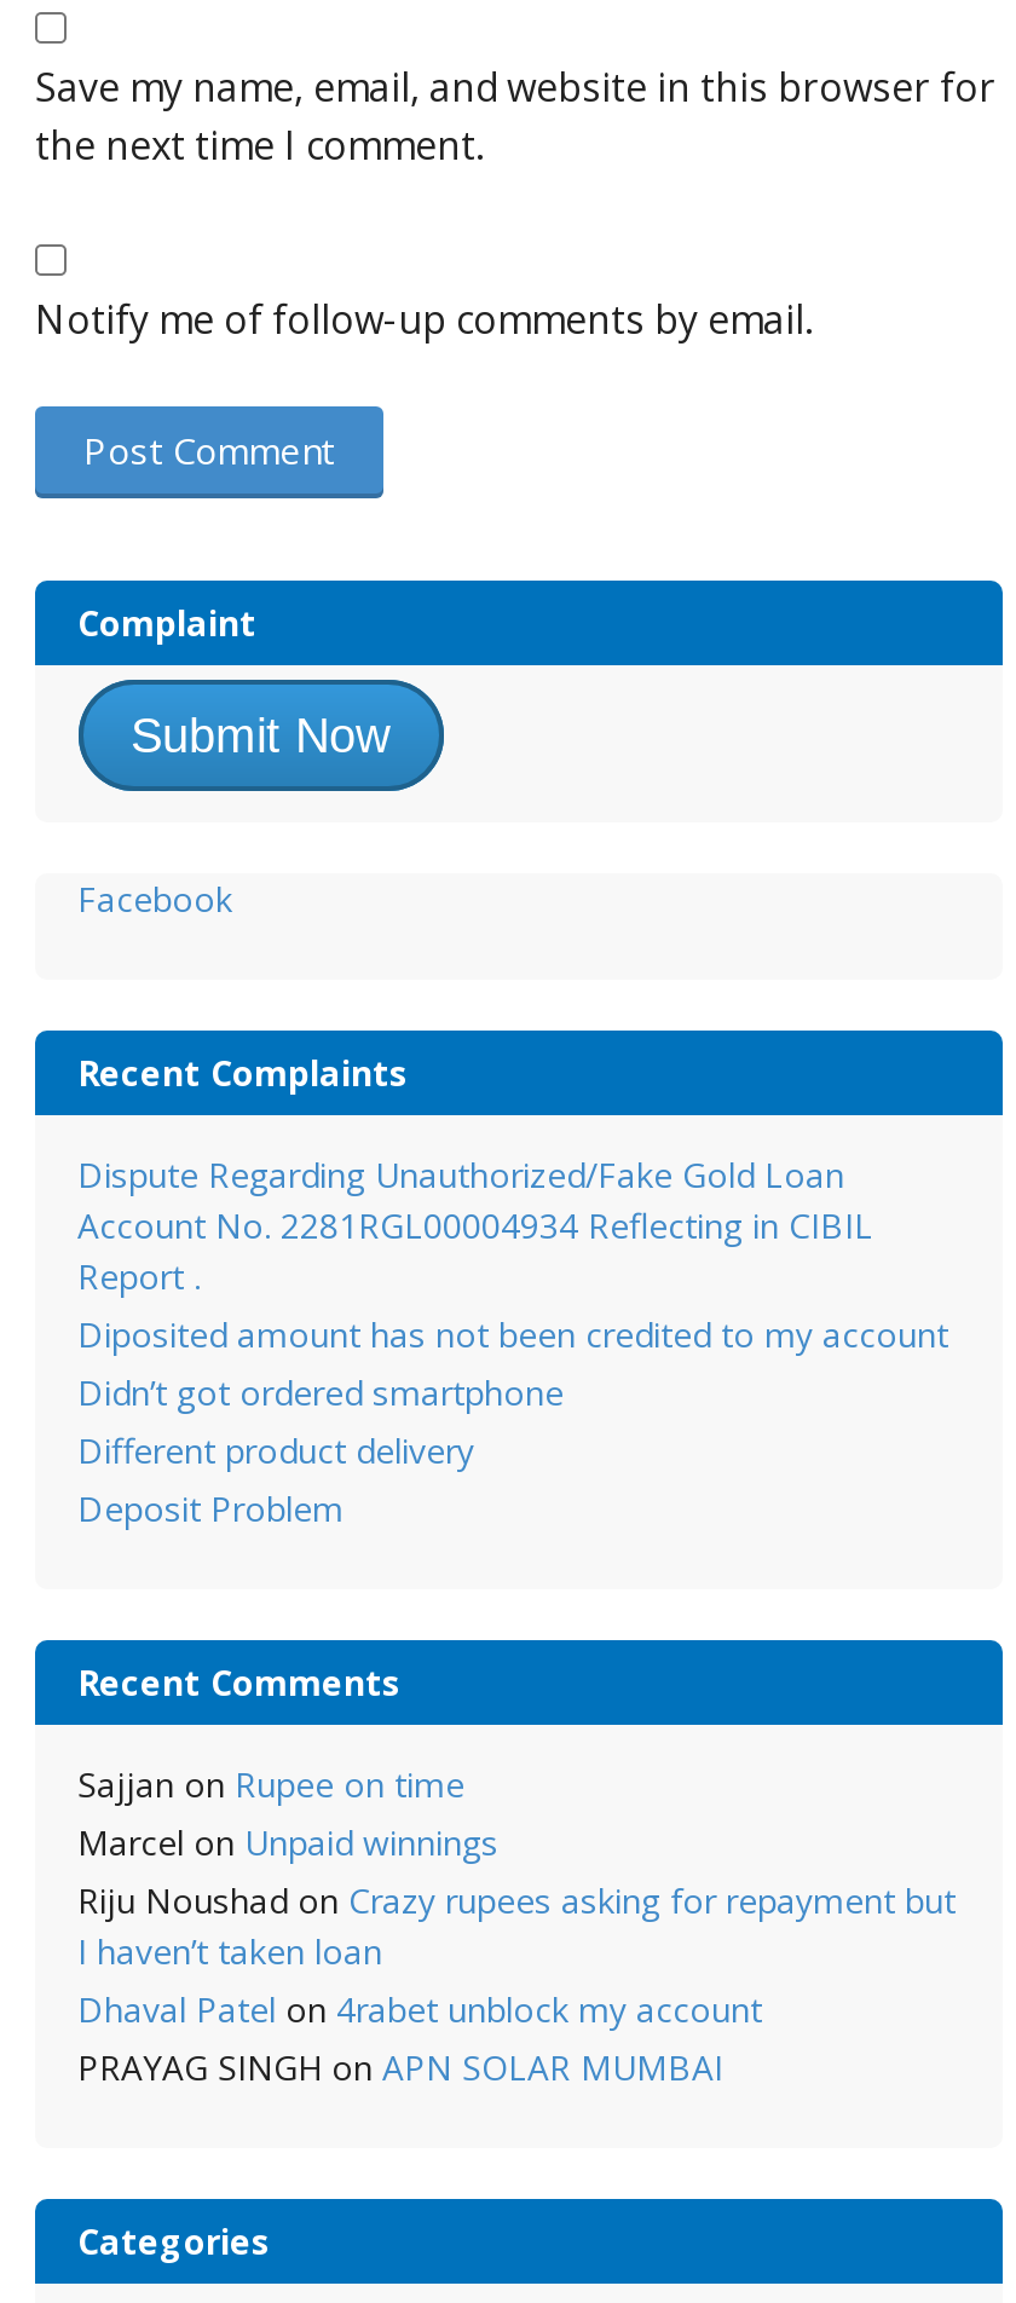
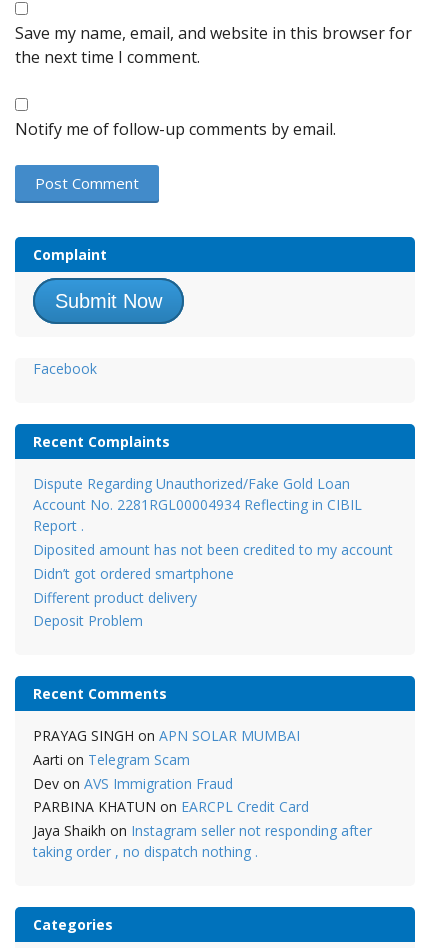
[77,1763,956,2032] Sajjan on Rupee on time | Marcel on Unpaid winnings | Riju Noushad on Crazy rupees asking for repayment but | I haven’t taken loan | Dhaval Patel on 4rabet unblock my account -> none
moved [77,2044,723,2090] -> [32,726,299,745]: PRAYAG SINGH on APN SOLAR MUMBAI
none -> [32,750,371,861] Aarti on Telegram Scam | Dev on AVS Immigration Fraud | PARBINA KHATUN on EARCPL Credit Card | Jaya Shaikh on Instagram seller not responding after | taking order , no dispatch nothing .

